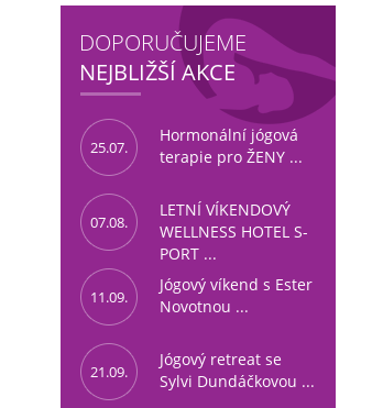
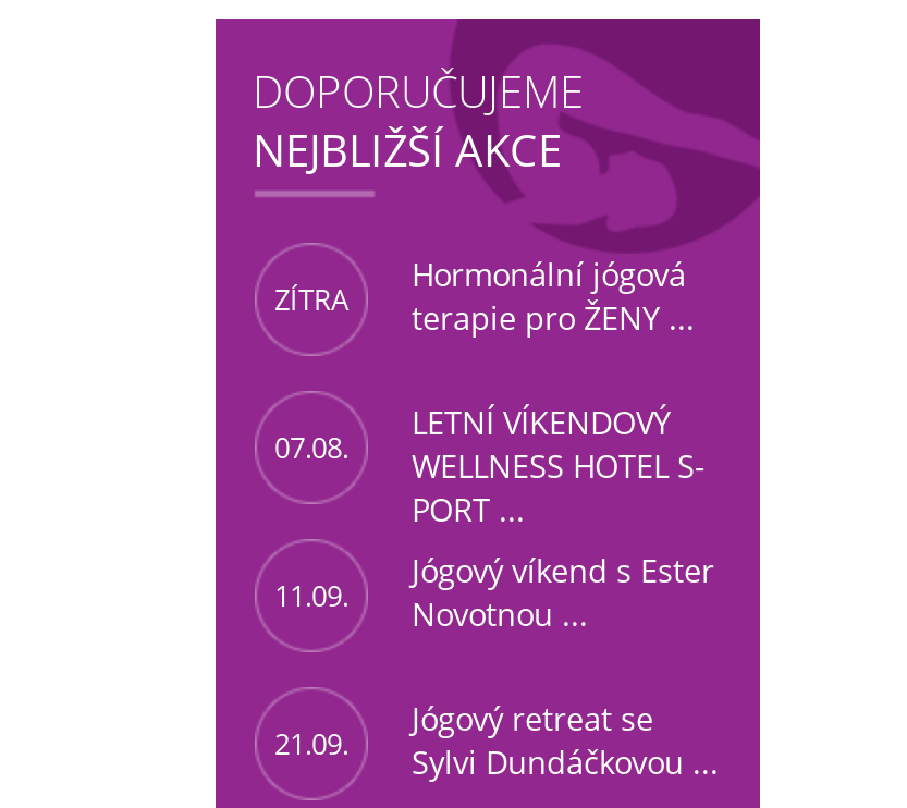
[90,137,128,157] 25.07. -> [274,279,348,319] ZÍTRA

